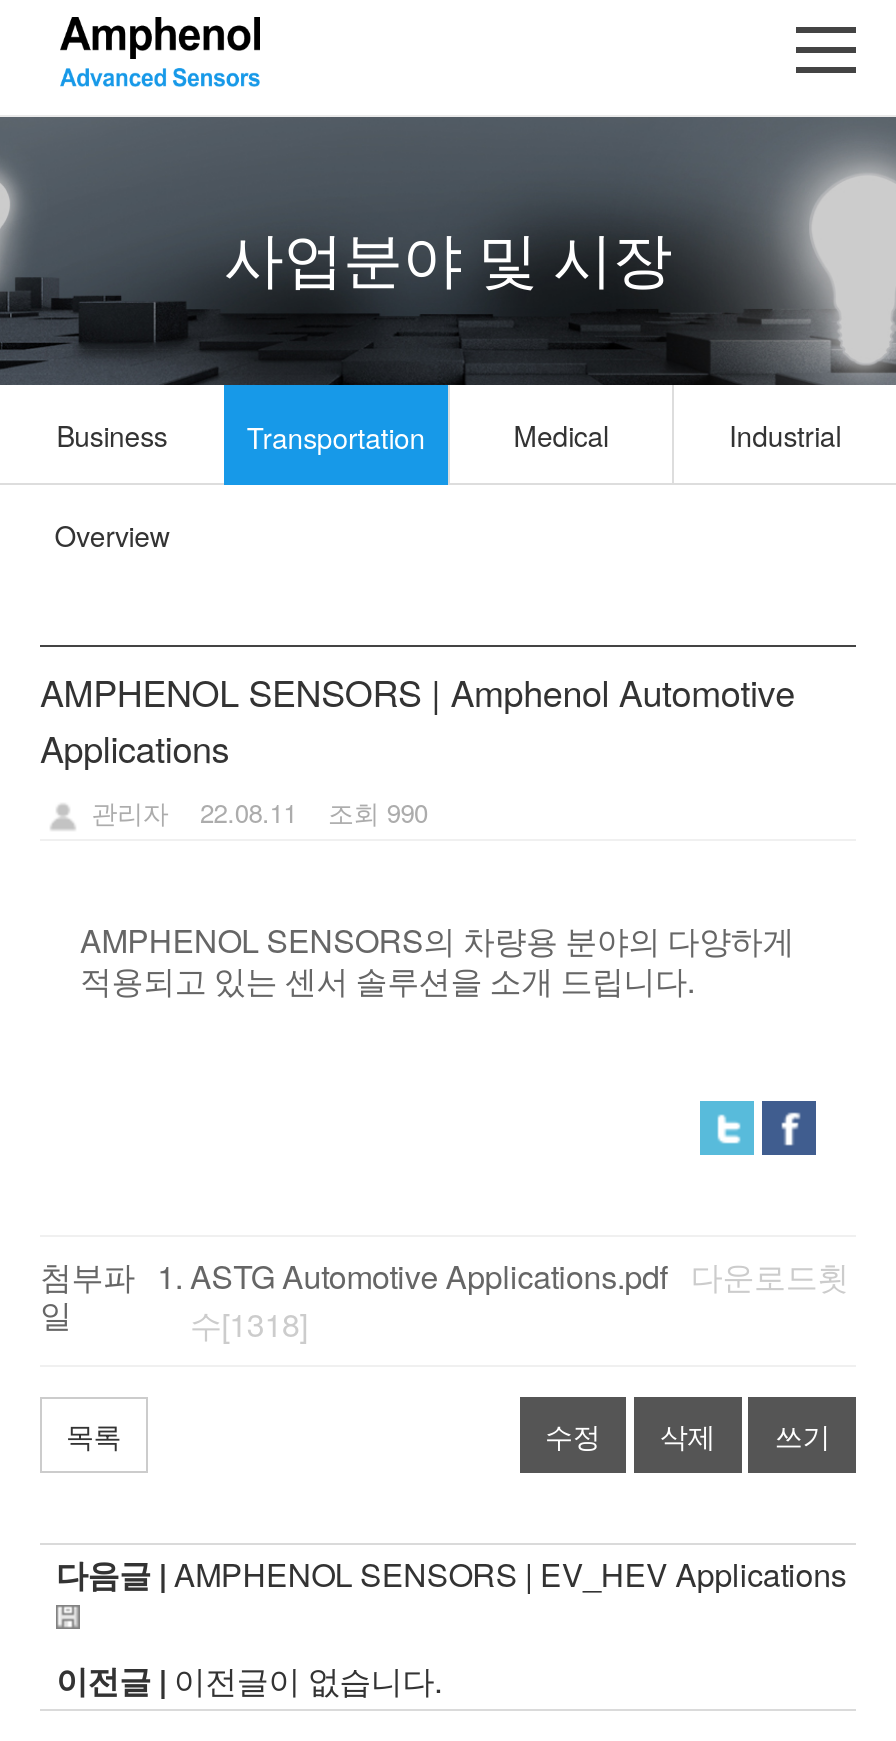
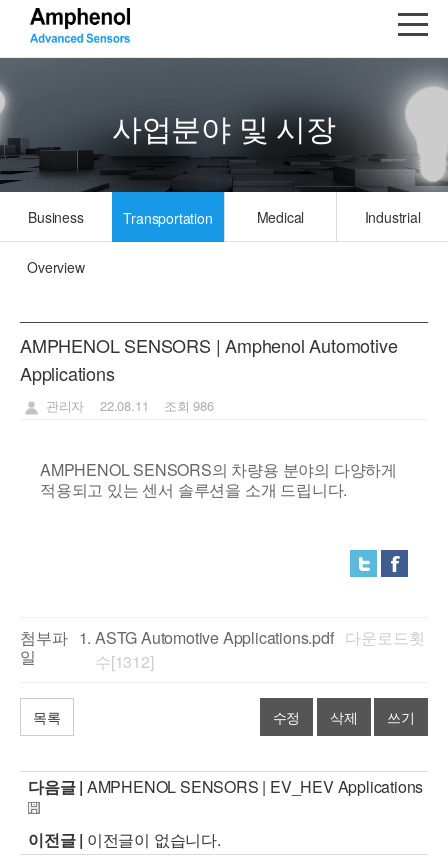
[84,793,428,831] 관리자 22.08.11 조회 990 -> [42,396,214,415] 관리자 22.08.11 조회 986
[190,1301,307,1347] 수[1318] -> [95,650,154,673] 수[1312]

